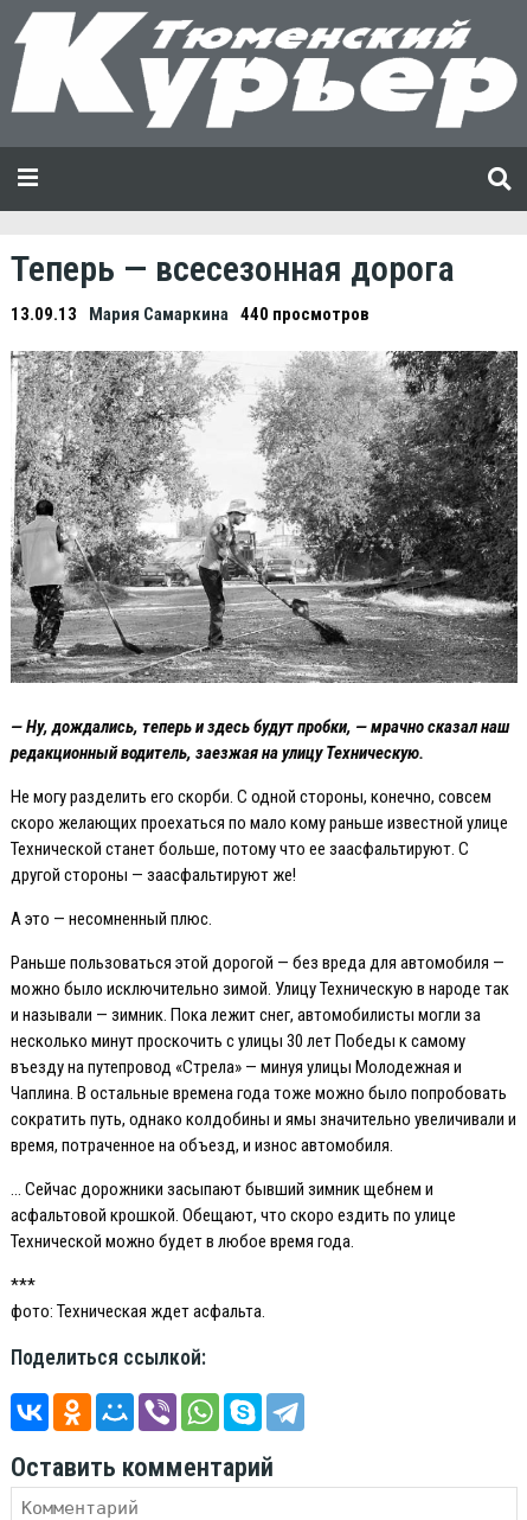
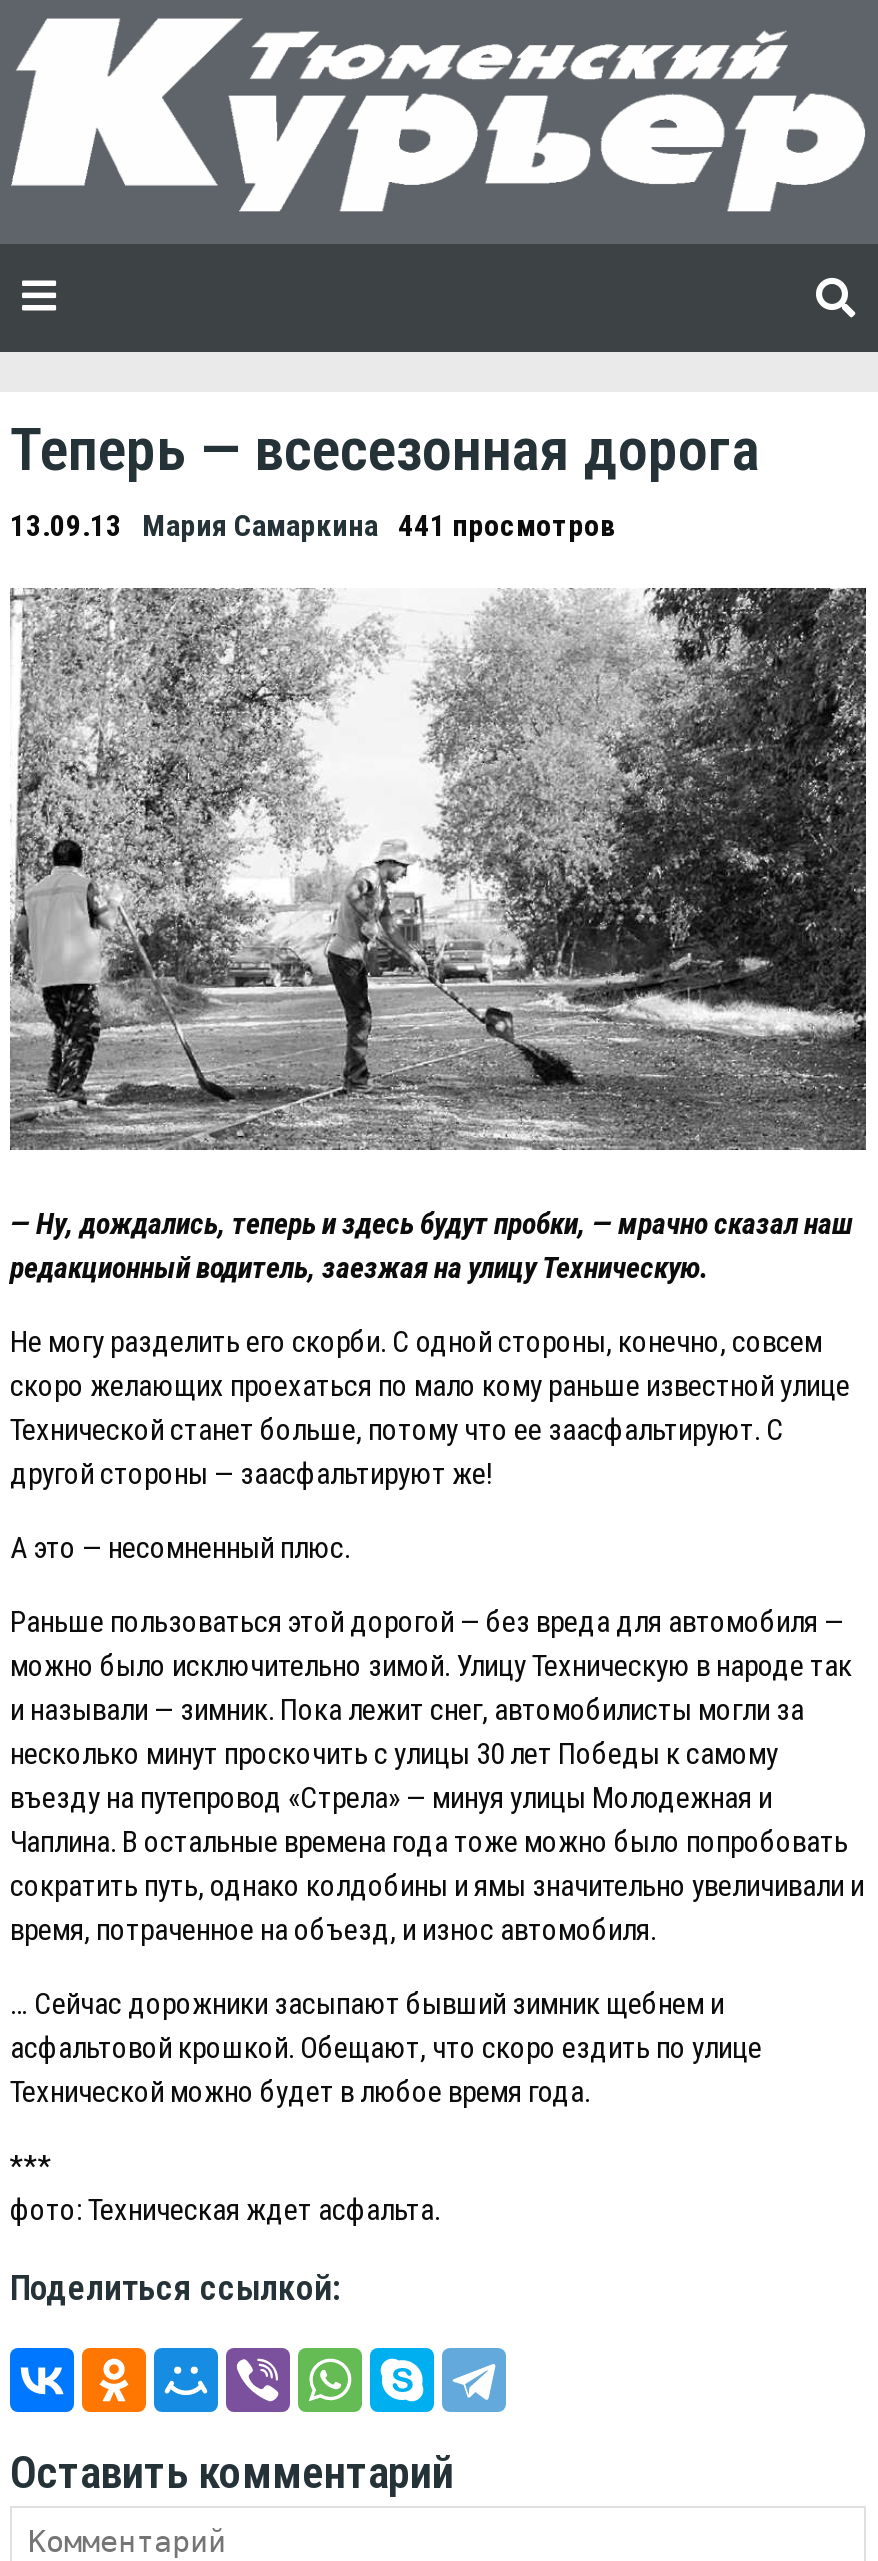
[11,303,369,324] 13.09.13 Мария Самаркина 440 просмотров -> [10,509,616,545] 13.09.13 Мария Самаркина 441 просмотров

